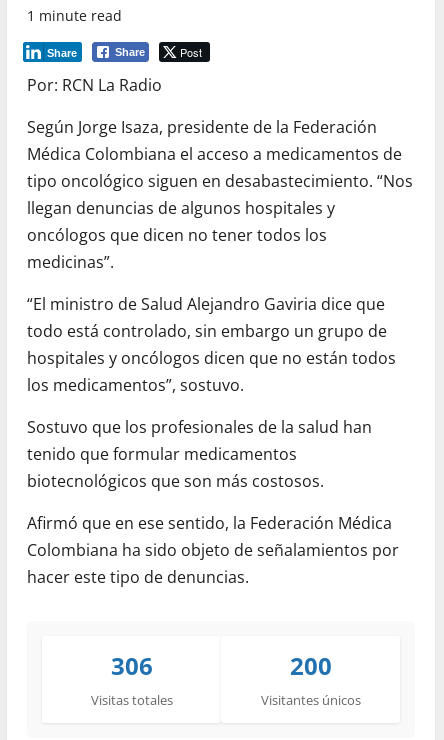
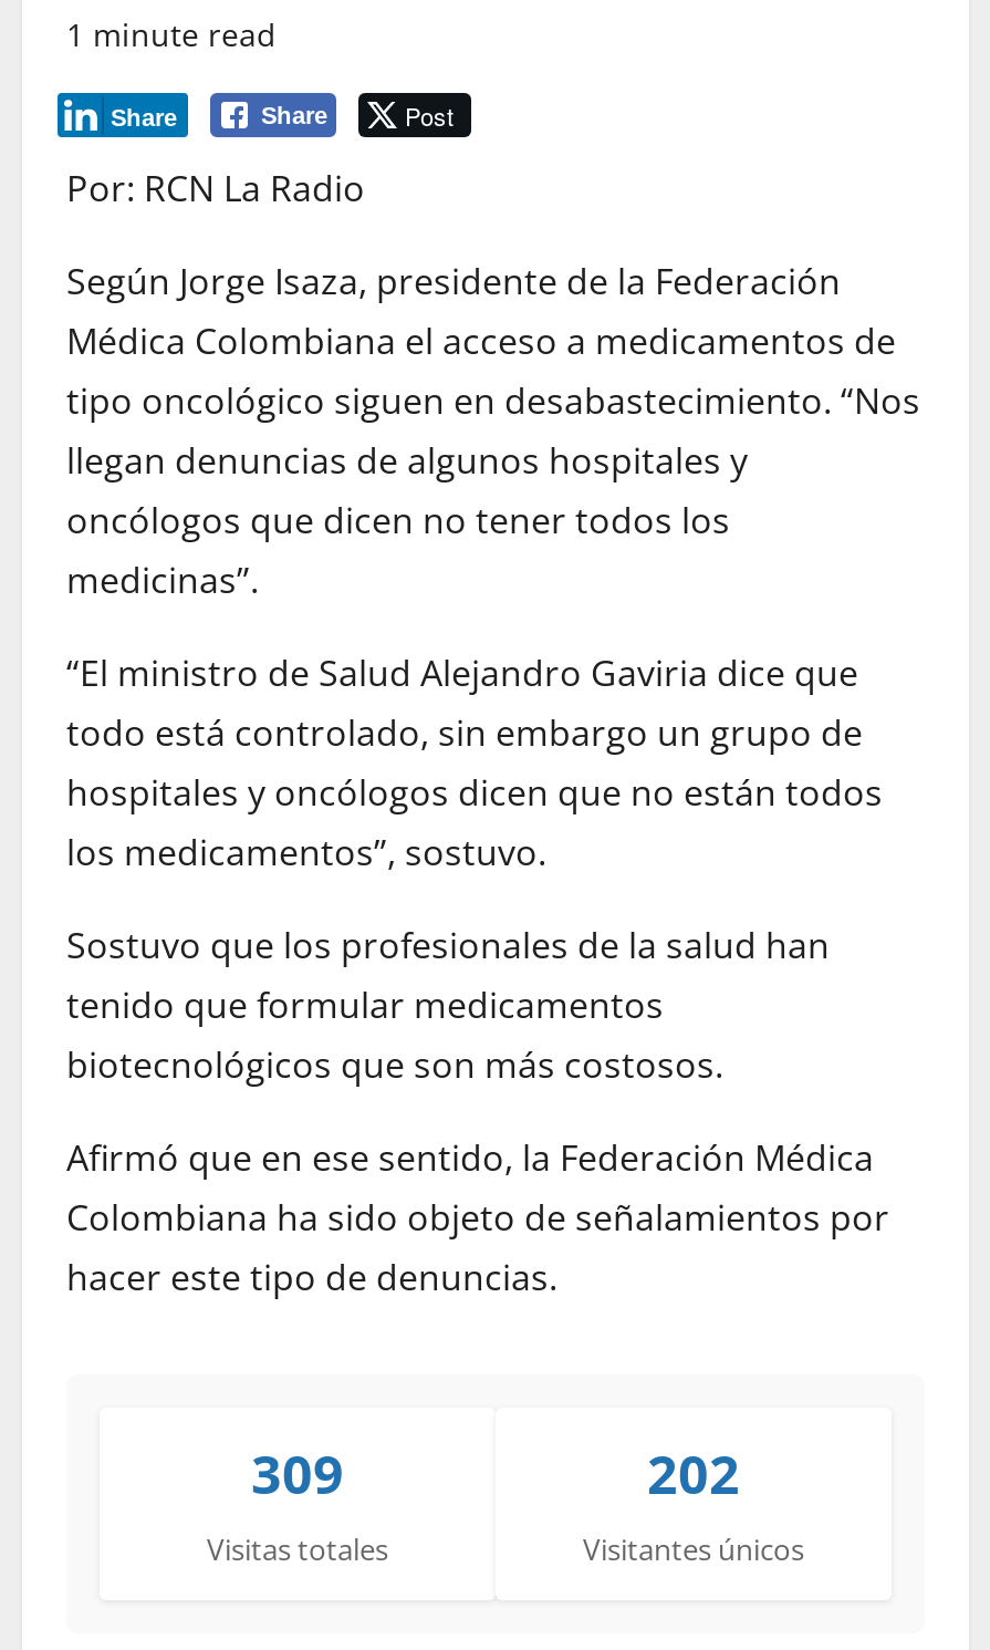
[110,649,152,682] 306 -> [251,1436,344,1509] 309
[289,649,331,682] 200 -> [647,1436,740,1509] 202

